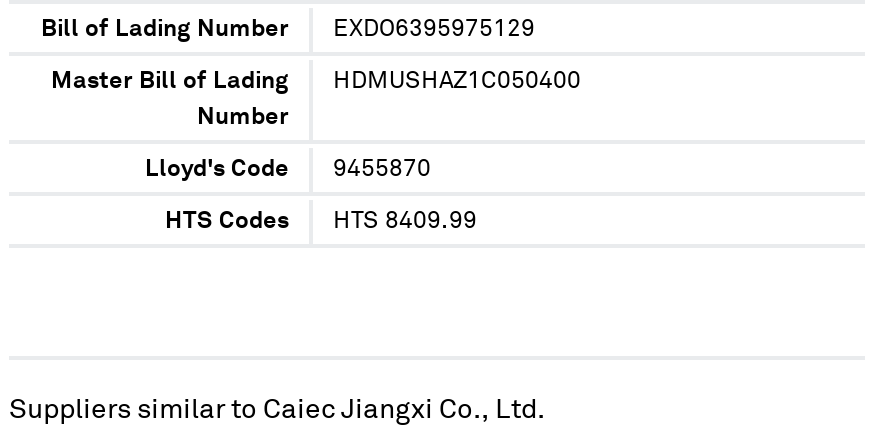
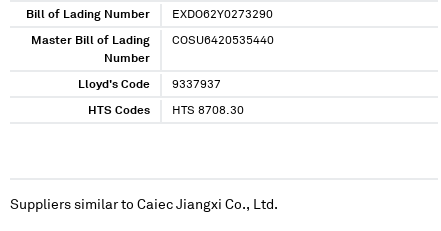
[41,18,535,42] Bill of Lading Number EXDO6395975129 -> [26,9,273,21] Bill of Lading Number EXDO62Y0273290
[51,70,581,94] Master Bill of Lading HDMUSHAZ1C050400 -> [31,35,274,47] Master Bill of Lading COSU6420535440
[145,158,431,182] Lloyd's Code 9455870 -> [78,79,221,91] Lloyd's Code 9337937
[165,210,477,234] HTS Codes HTS 8409.99 -> [88,105,244,117] HTS Codes HTS 8708.30

